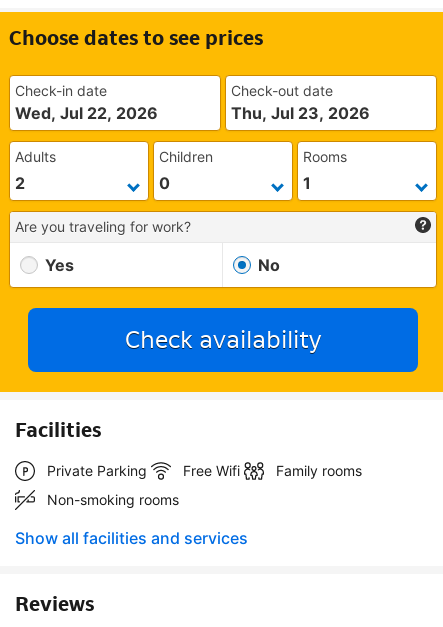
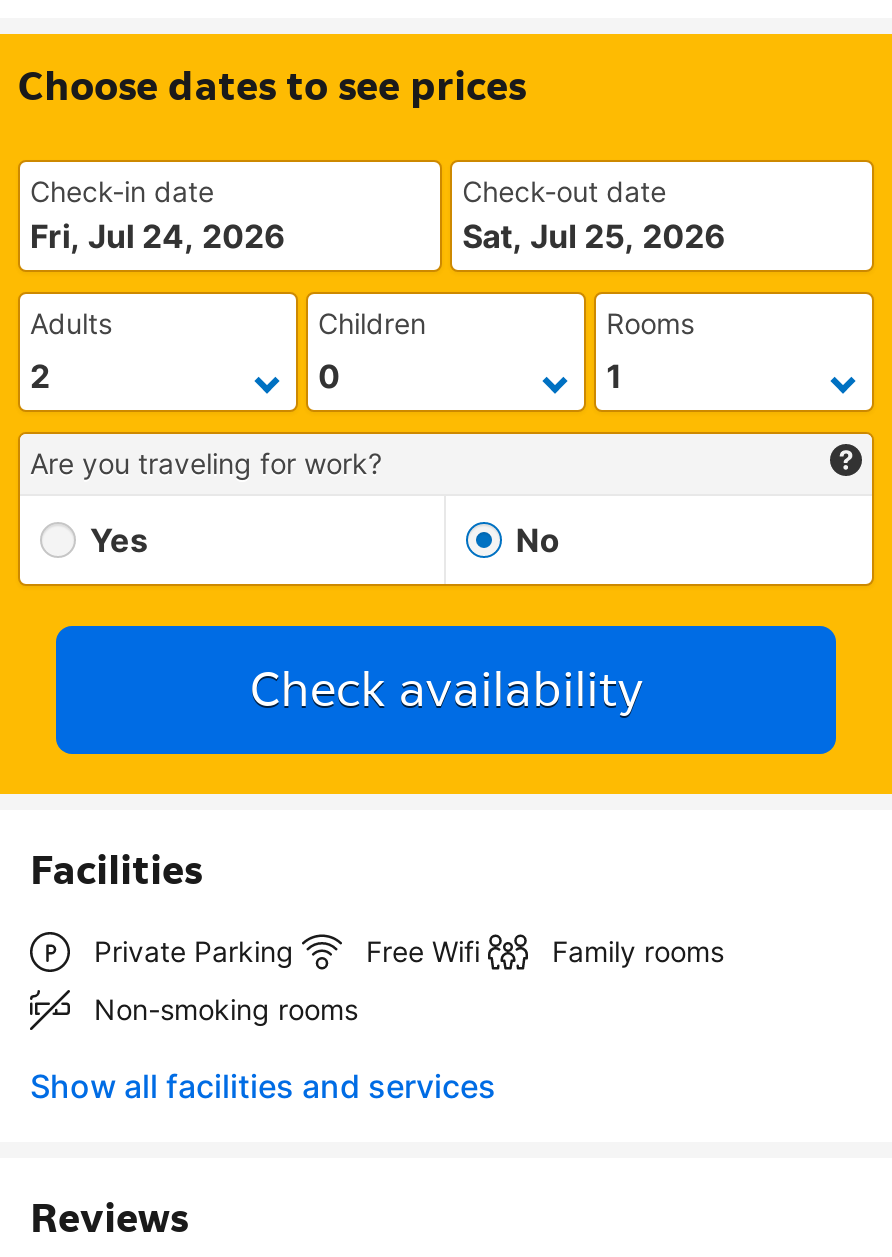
[15,103,158,123] Wed, Jul 22, 2026 -> [30,216,286,256] Fri, Jul 24, 2026
[231,103,370,123] Thu, Jul 23, 2026 -> [462,216,726,256] Sat, Jul 25, 2026

